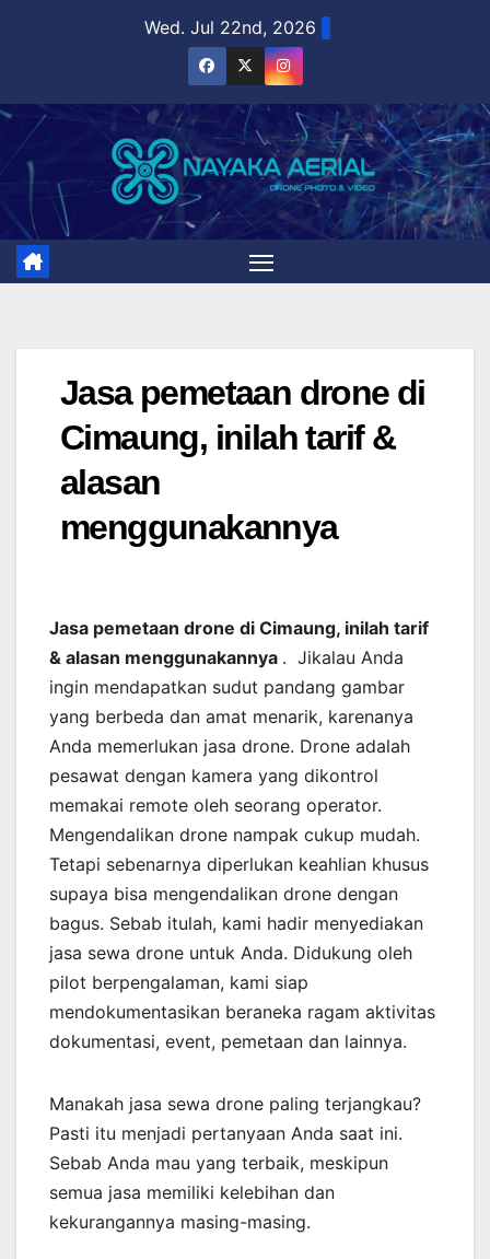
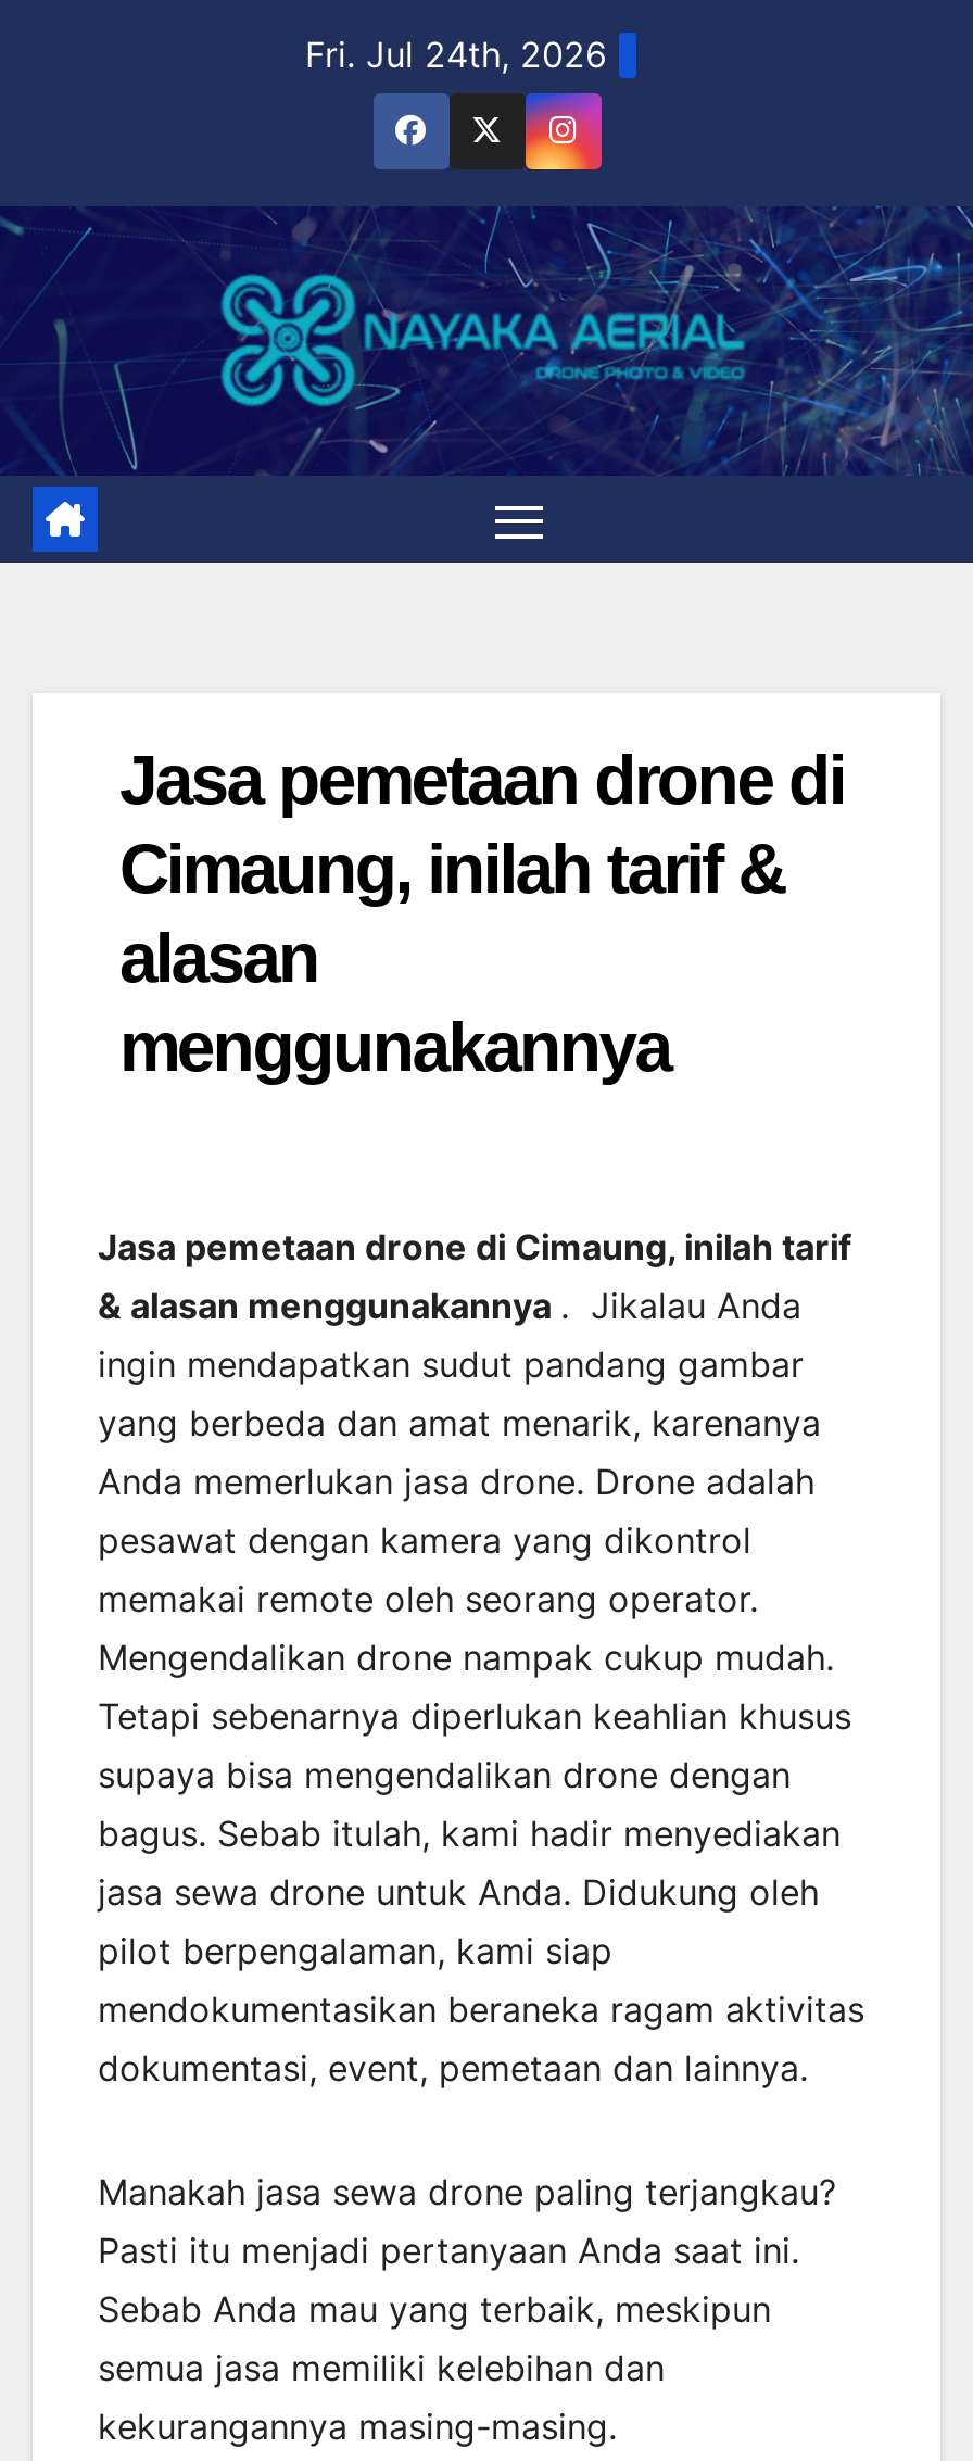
[144,16,316,38] Wed. Jul 22nd, 2026 -> [305,33,607,76] Fri. Jul 24th, 2026

